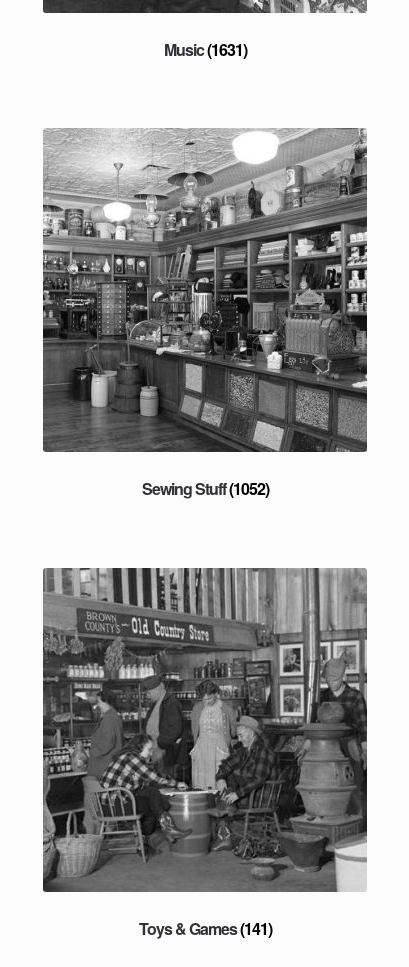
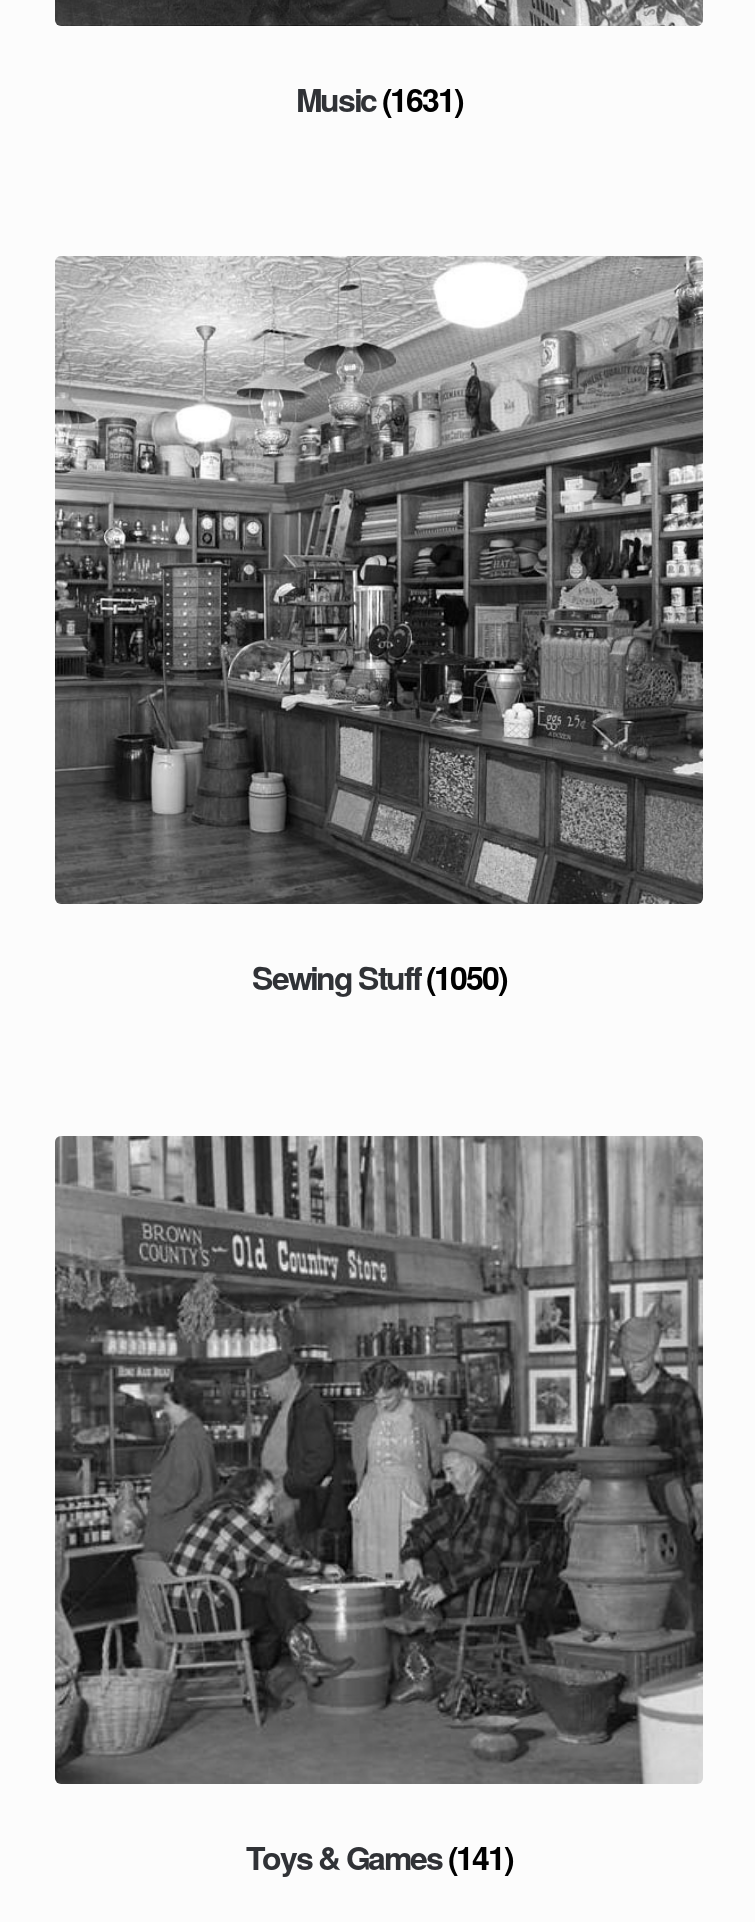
[141,477,268,500] Sewing Stuff(1052) -> [252,954,506,1000] Sewing Stuff(1050)

